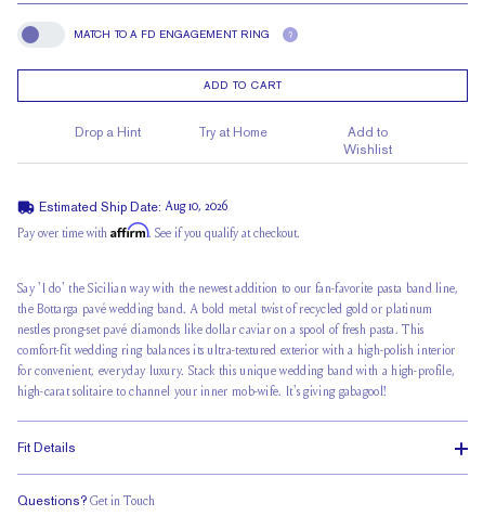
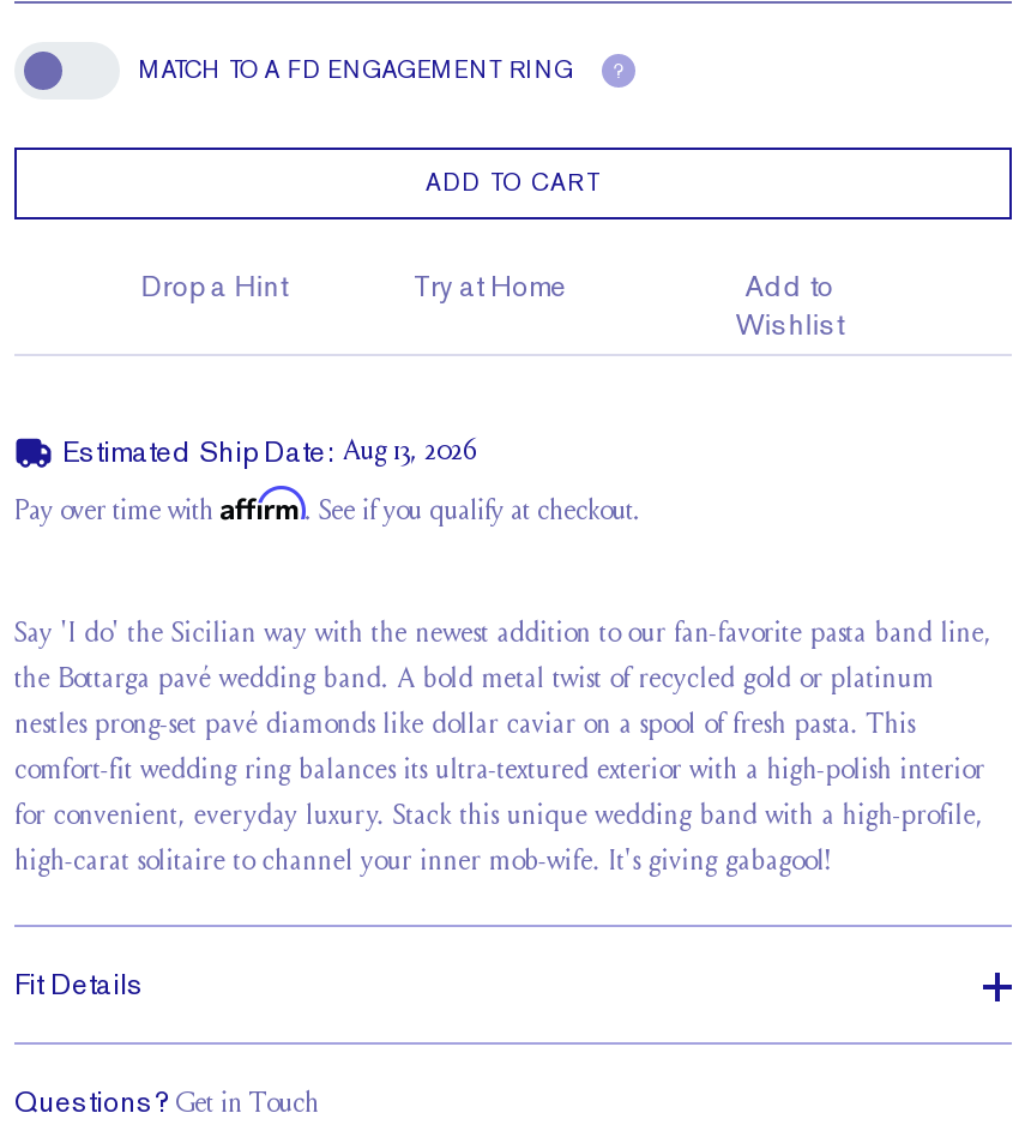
[39,200,227,215] Estimated Ship Date: Aug 10, 2026 -> [62,436,475,470] Estimated Ship Date: Aug 13, 2026

